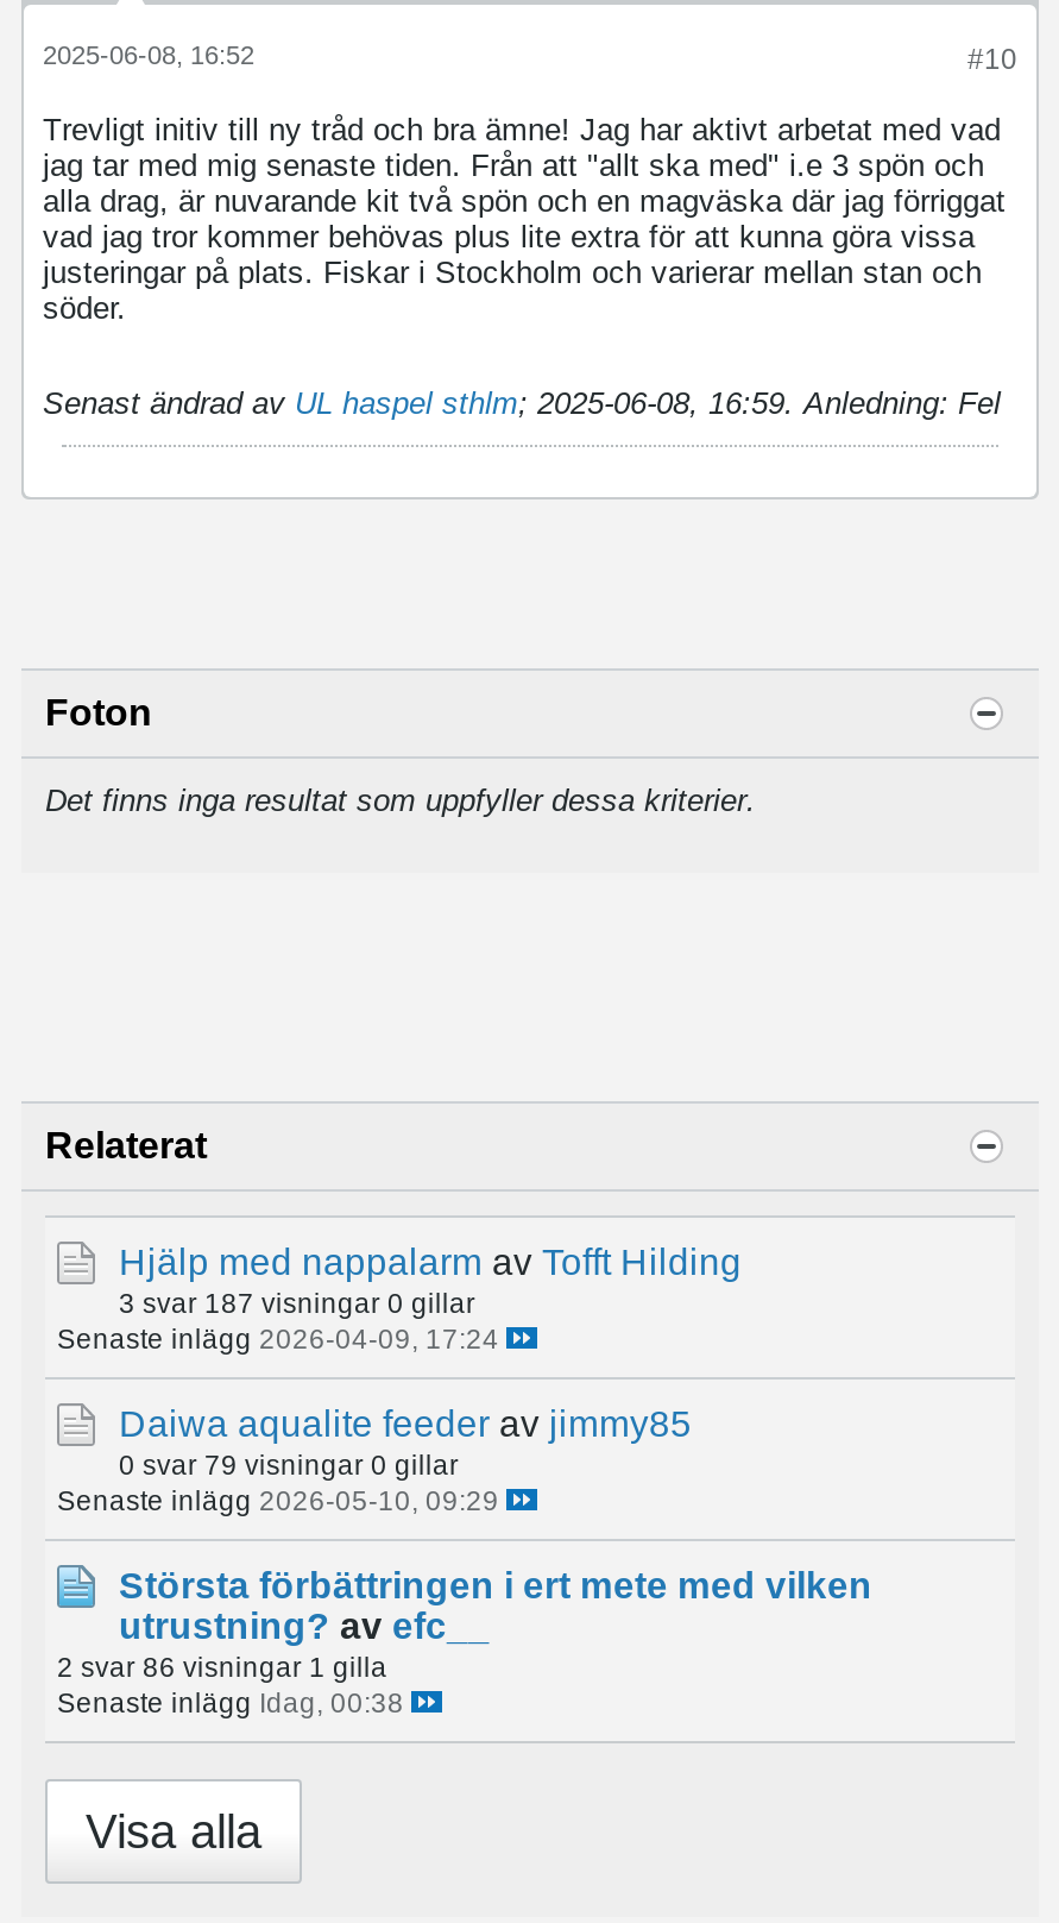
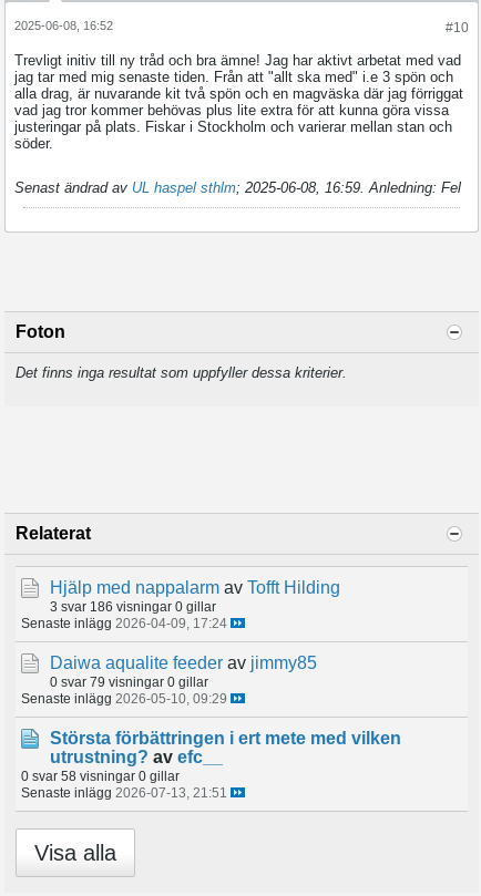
[119,1287,475,1318] 3 svar 187 visningar 0 gillar -> [50,599,216,614] 3 svar 186 visningar 0 gillar
[57,1651,387,1682] 2 svar 86 visningar 1 gilla -> [21,769,180,783] 0 svar 58 visningar 0 gillar
[57,1686,404,1717] Senaste inlägg Idag, 00:38 -> [21,785,227,800] Senaste inlägg 2026-07-13, 21:51

